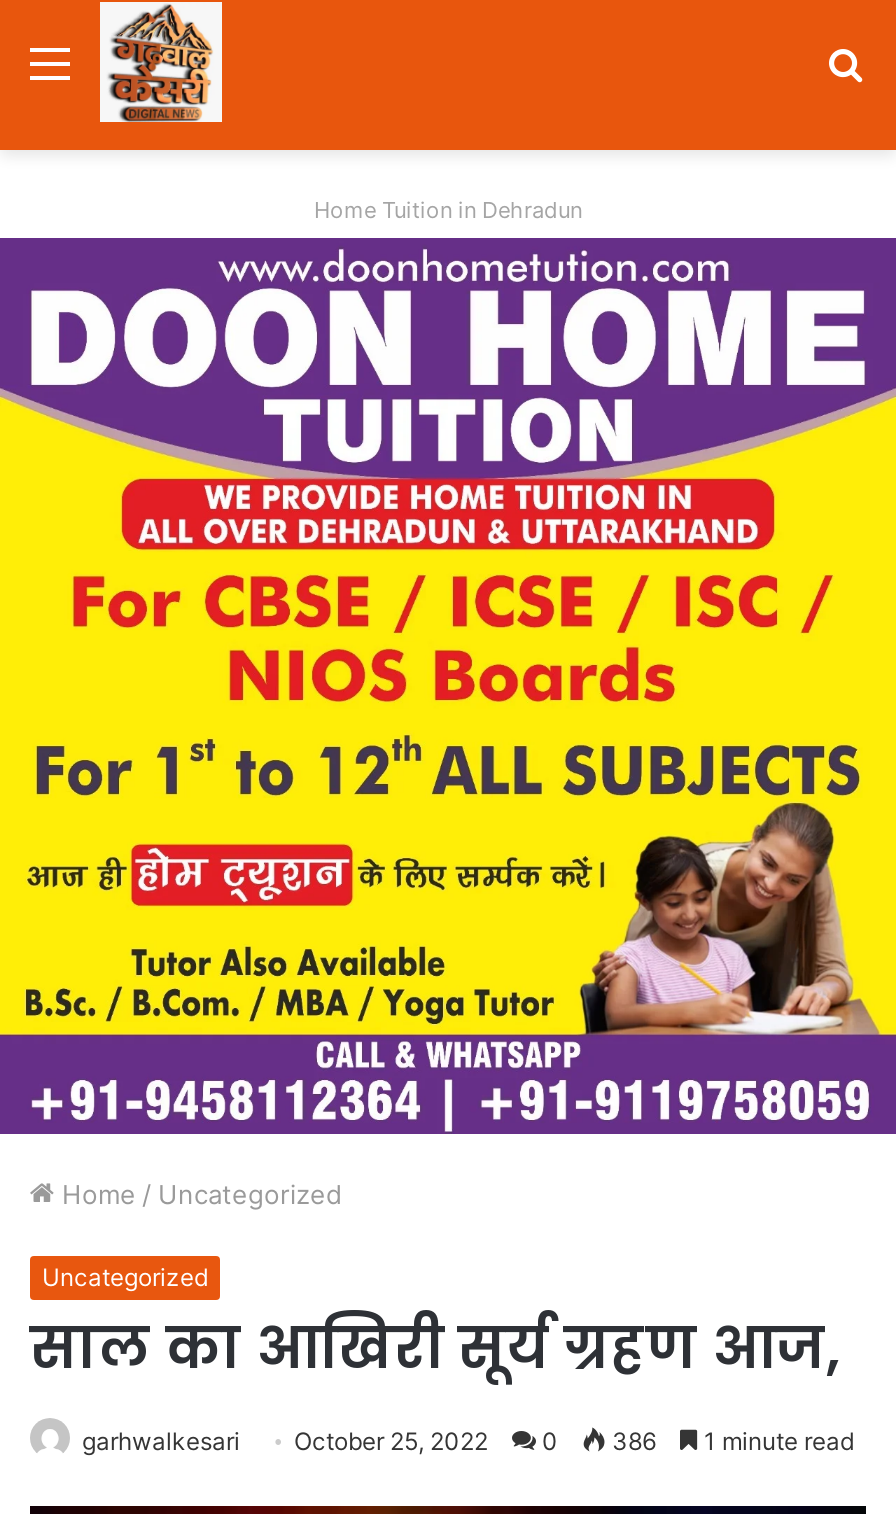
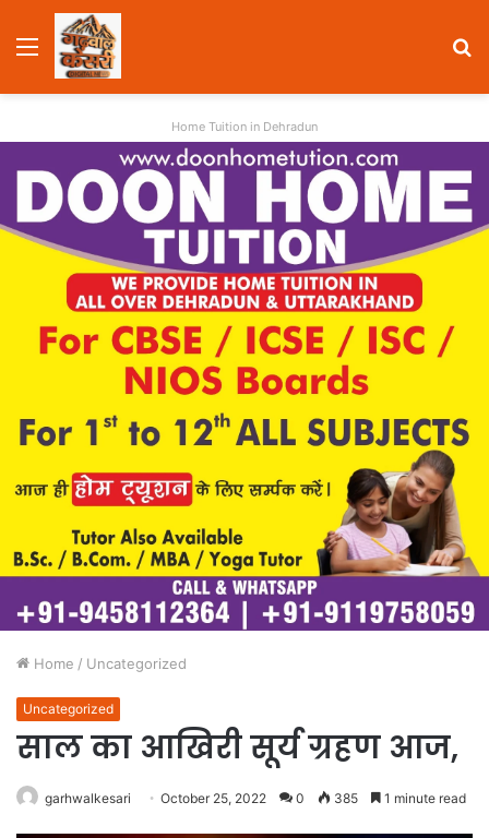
[82,1426,854,1456] garhwalkesari October 25, 2022 0 386 1 minute read -> [45,790,466,806] garhwalkesari October 25, 2022 0 385 1 minute read

